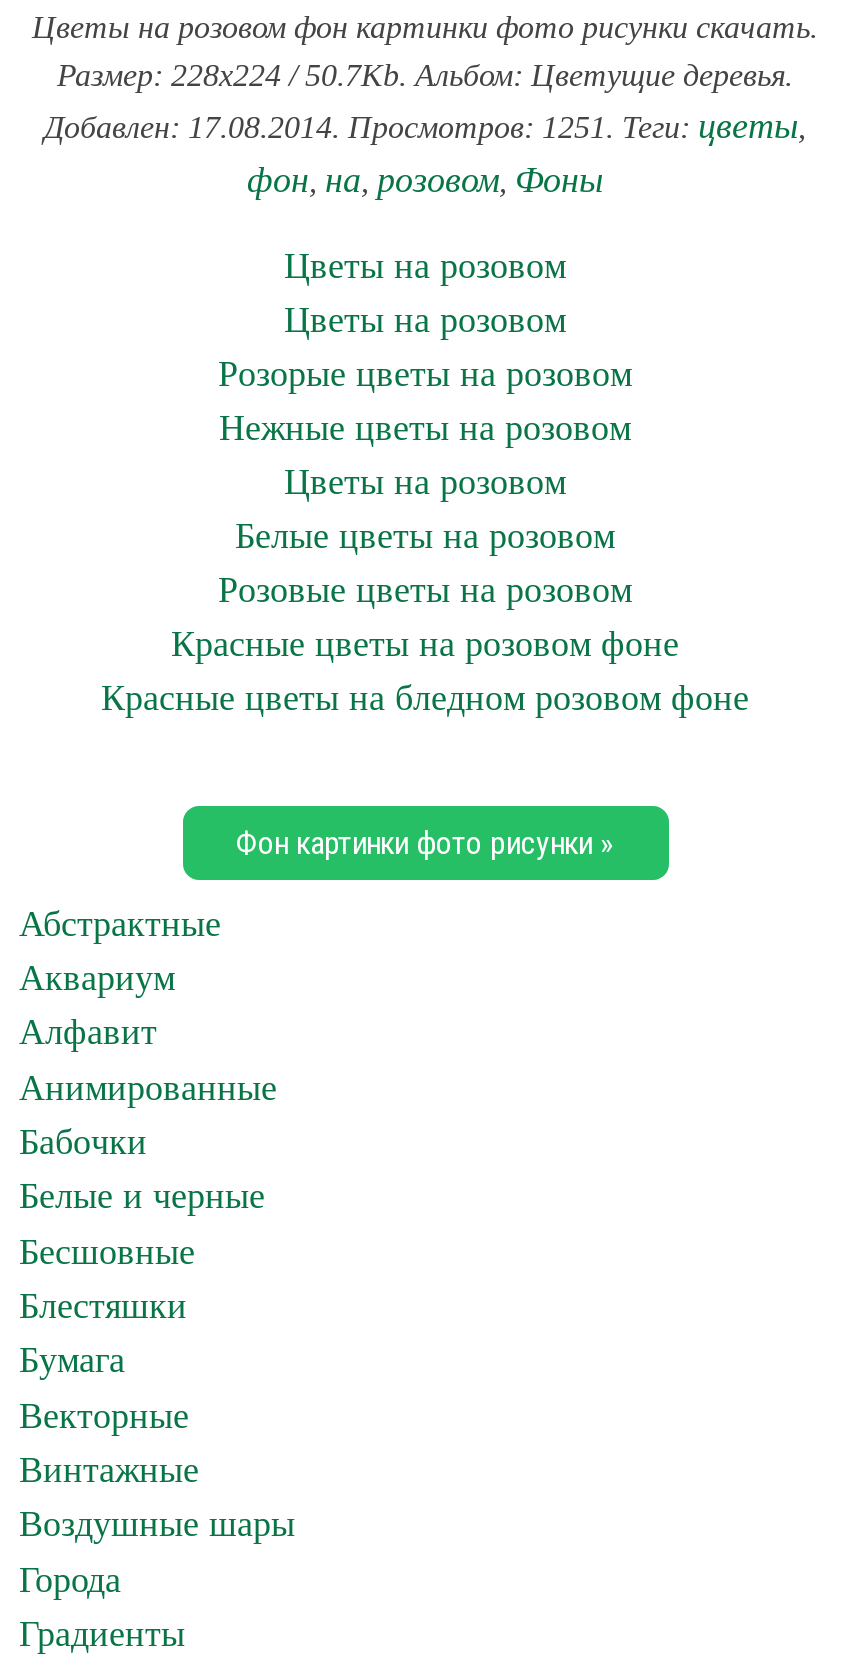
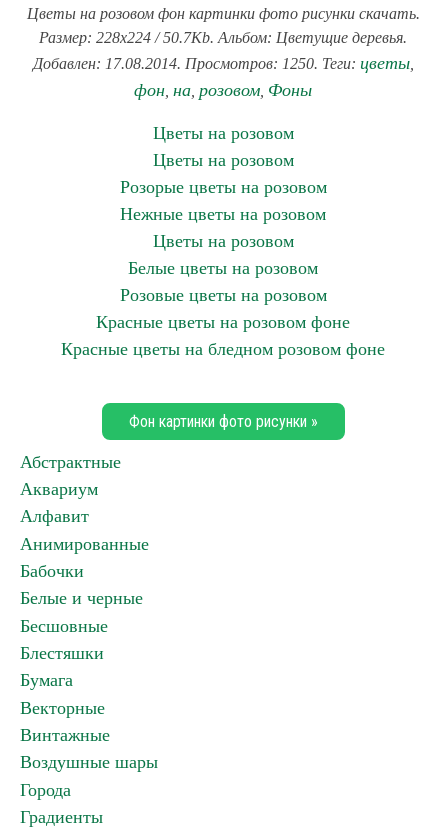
[44,106,806,146] Добавлен: 17.08.2014. Просмотров: 1251. Теги: цветы, -> [32,53,413,73] Добавлен: 17.08.2014. Просмотров: 1250. Теги: цветы,

